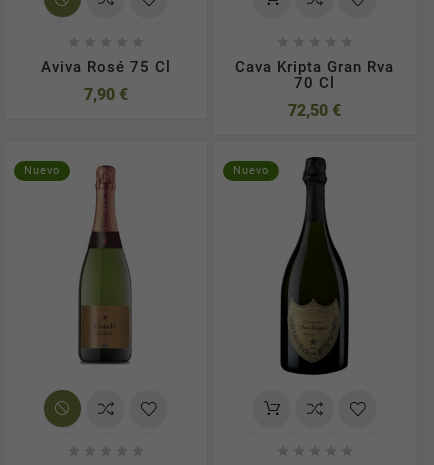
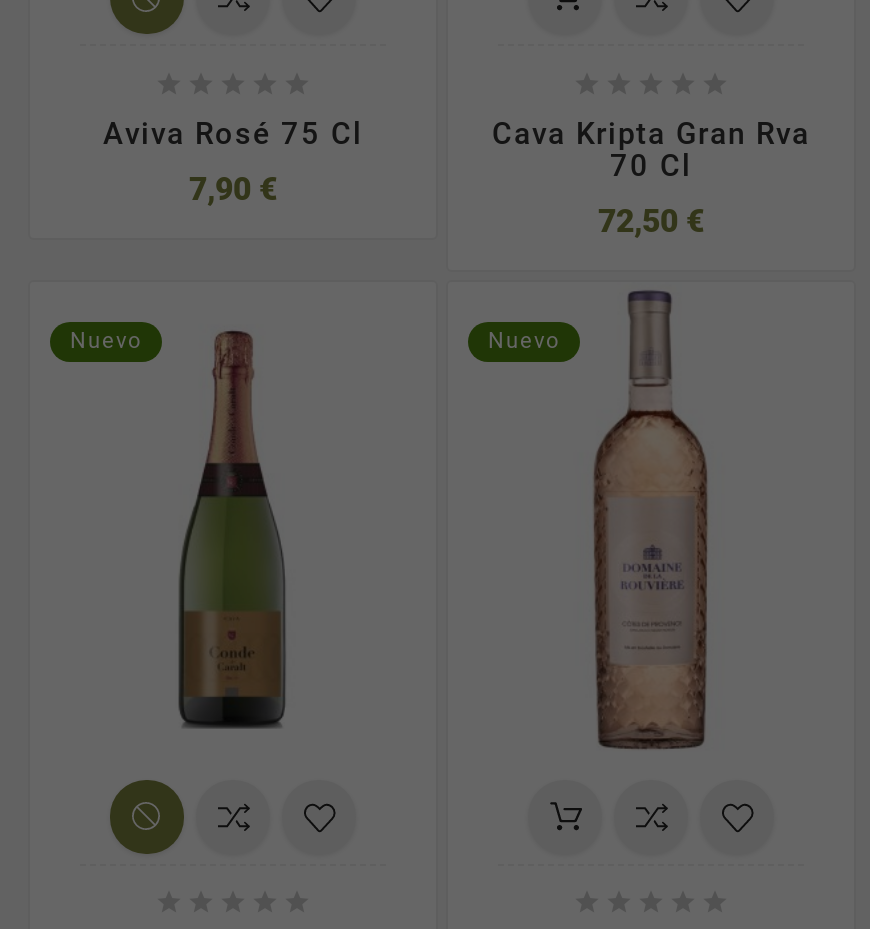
[279,145,350,375] [image] -> [582,288,720,750] [image]

